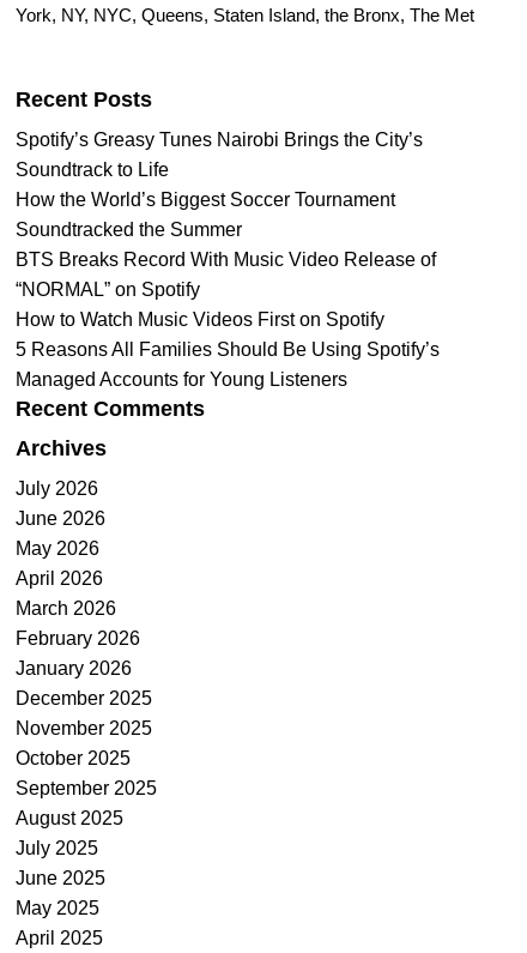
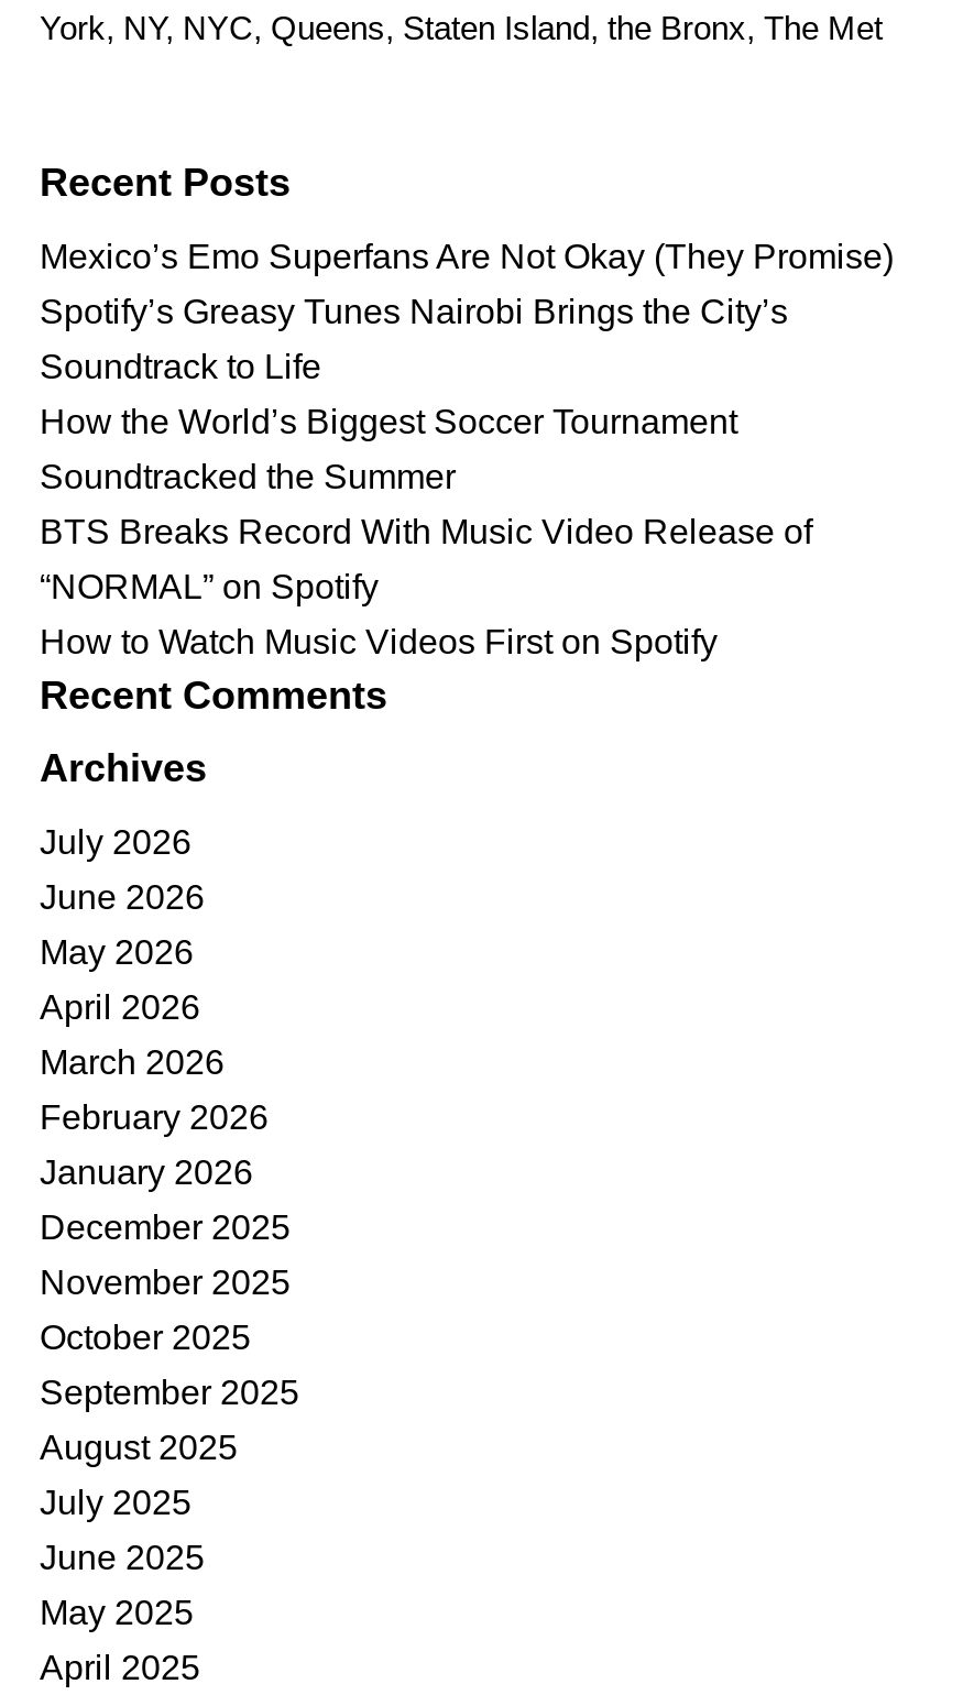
none -> [40,237,894,274] Mexico’s Emo Superfans Are Not Okay (They Promise)
moved [16,129,436,329] -> [40,292,812,660]: Spotify’s Greasy Tunes Nairobi Brings the City’s | Soundtrack to Life | How the World’s Biggest Soccer Tournament | Soundtracked the Summer | BTS Breaks Record With Music Video Release of | “NORMAL” on Spotify | How to Watch Music Videos First on Spotify
[16,339,440,389] 5 Reasons All Families Should Be Using Spotify’s | Managed Accounts for Young Listeners -> none

